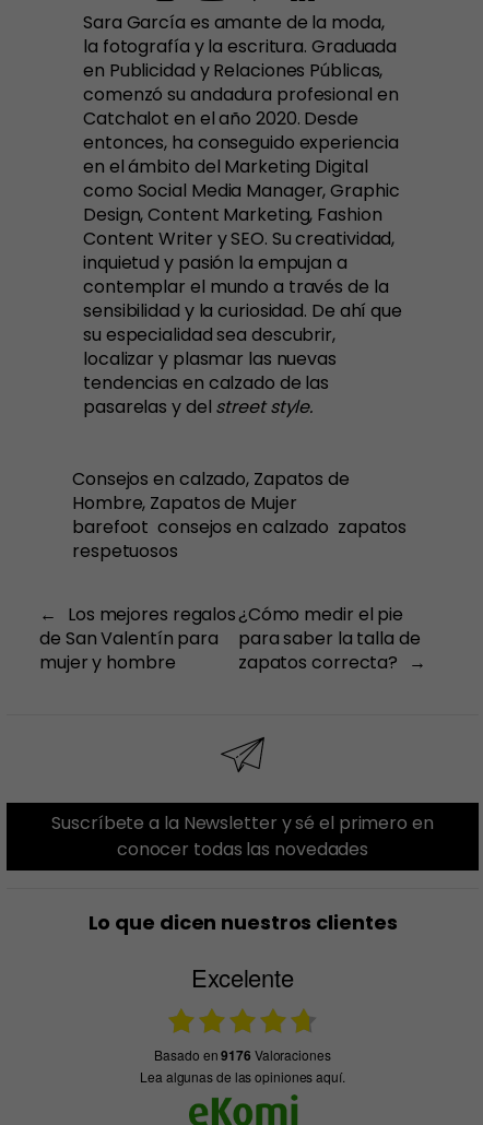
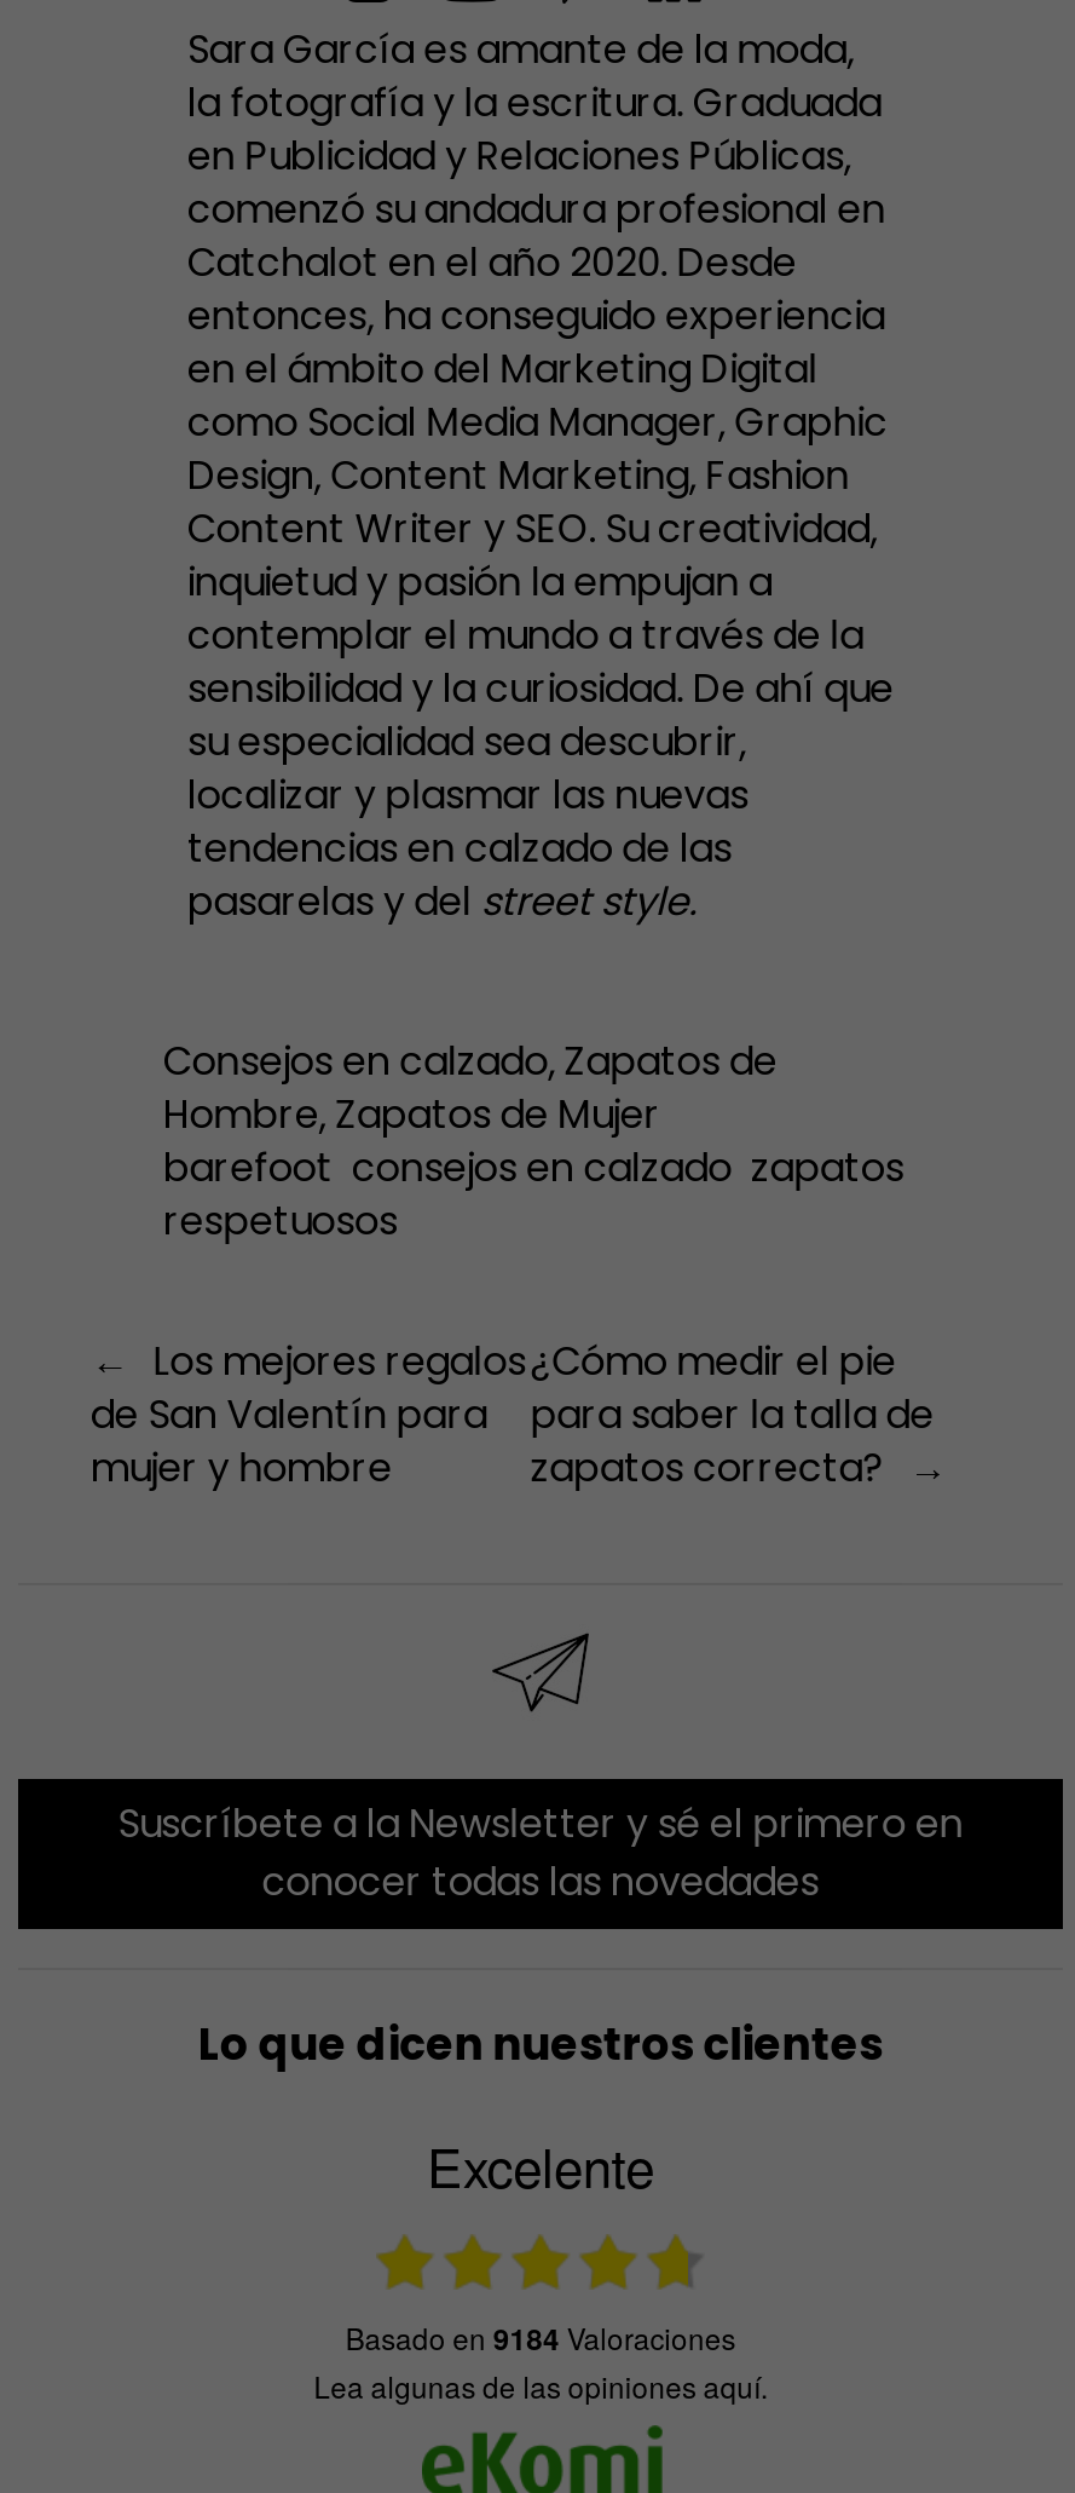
[163,1046,331,1065] basado en 9176 Valoraciones -> [364,2318,736,2361] basado en 9184 Valoraciones

